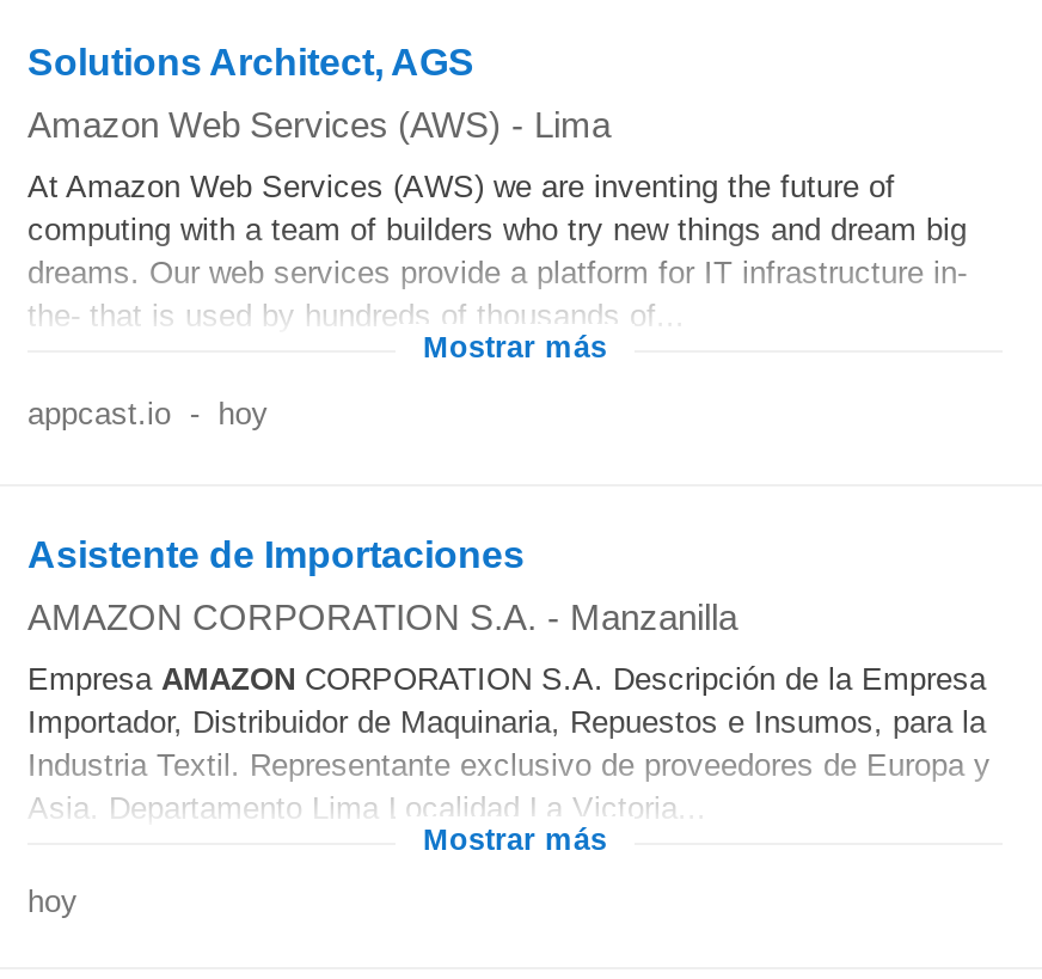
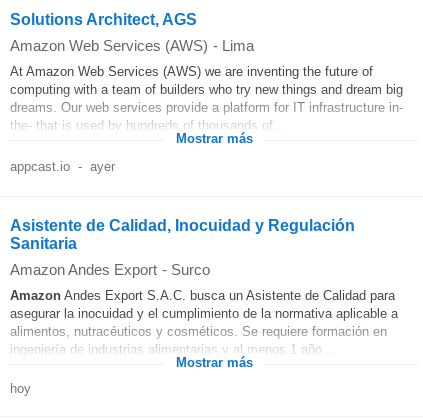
[27,396,268,432] appcast.io - hoy -> [10,159,115,174] appcast.io - ayer
[27,534,525,575] Asistente de Importaciones -> [10,217,355,252] Asistente de Calidad, Inocuidad y Regulación | Sanitaria
[27,596,737,637] AMAZON CORPORATION S.A. - Manzanilla -> [10,261,210,278] Amazon Andes Export - Surco
[27,661,991,826] Empresa AMAZON CORPORATION S.A. Descripción de la Empresa | Importador, Distribuidor de Maquinaria, Repuestos e Insumos, para la | Industria Textil. Representante exclusivo de proveedores de Europa y | Asia. Departamento Lima Localidad La Victoria... -> [10,288,398,357] Amazon Andes Export S.A.C. busca un Asistente de Calidad para | asegurar la inocuidad y el cumplimiento de la normativa aplicable a | alimentos, nutracéuticos y cosméticos. Se requiere formación en | ingeniería de industrias alimentarias y al menos 1 año...

